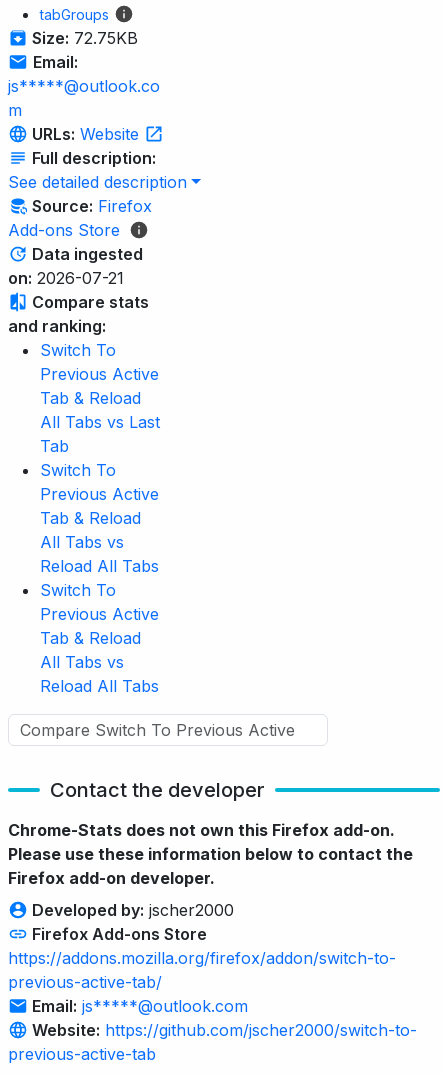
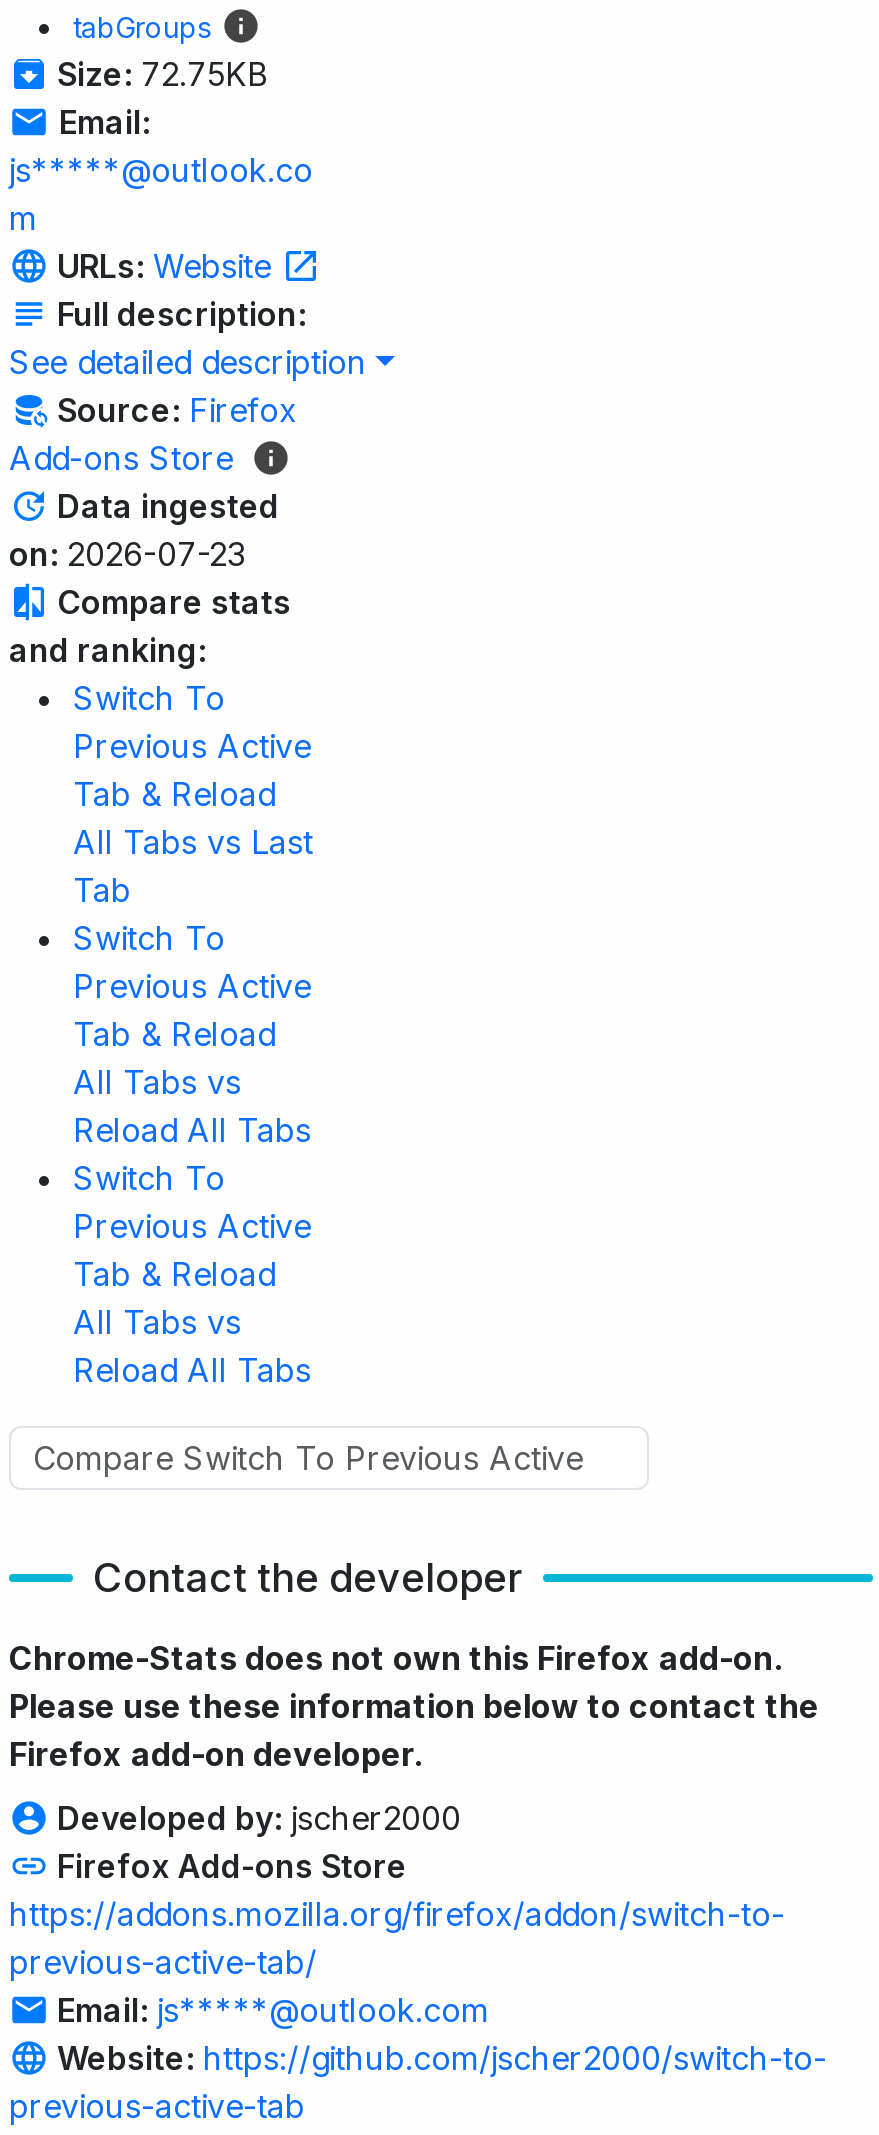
[8,268,124,288] on: 2026-07-21 -> [9,533,245,573] on: 2026-07-23

